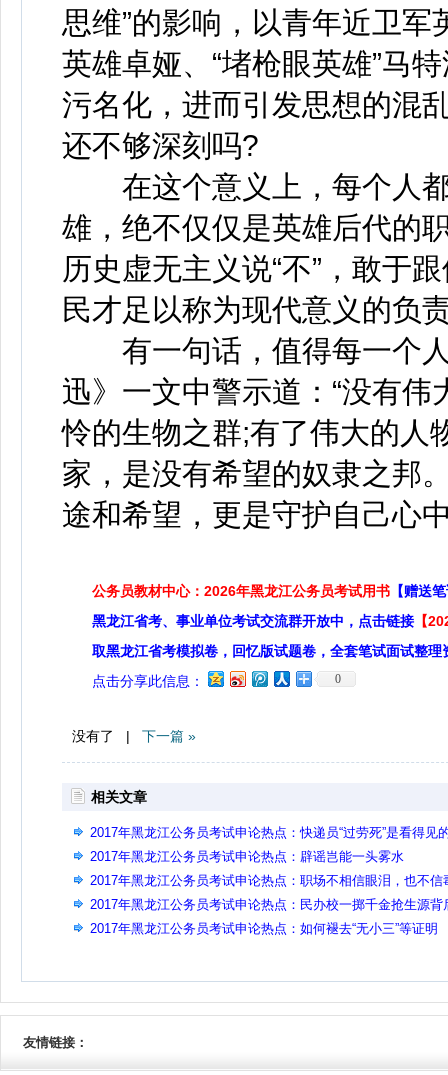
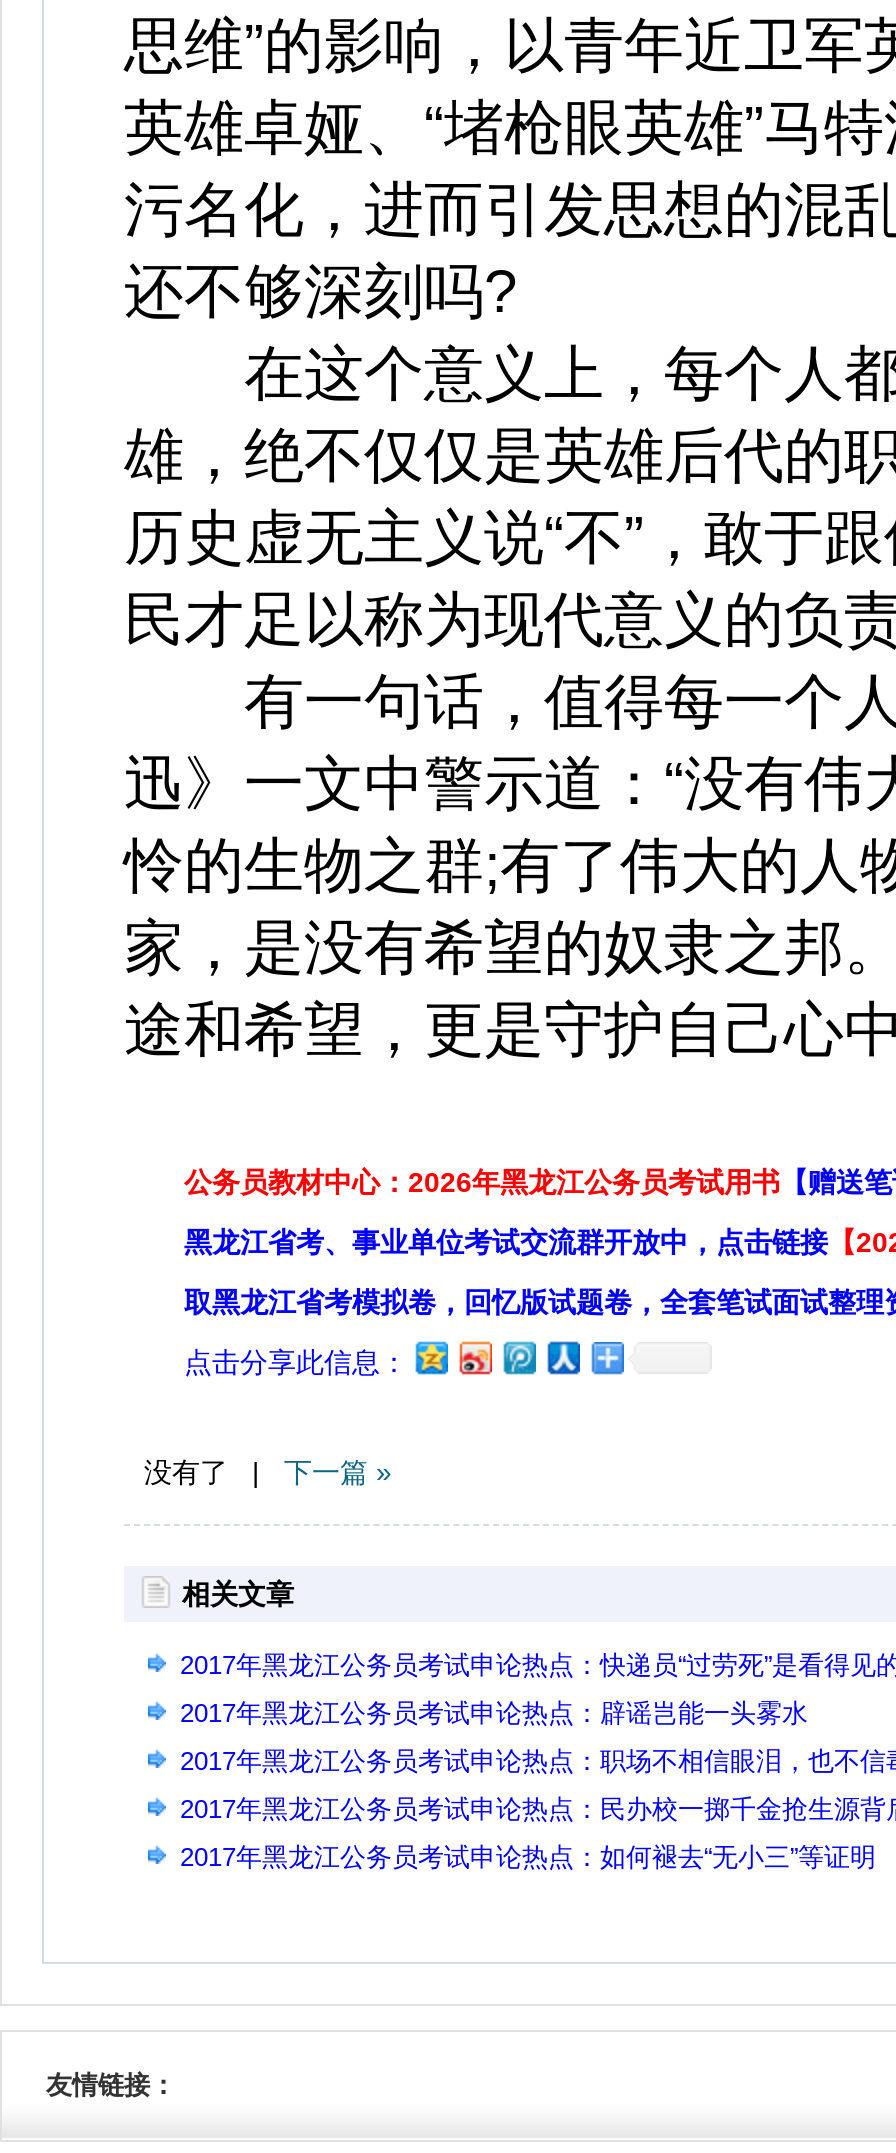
[334,672,340,686] 0 -> none

